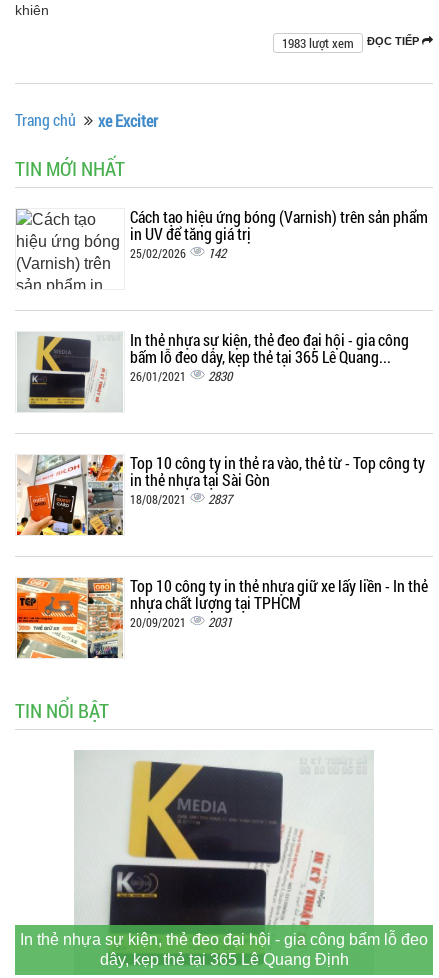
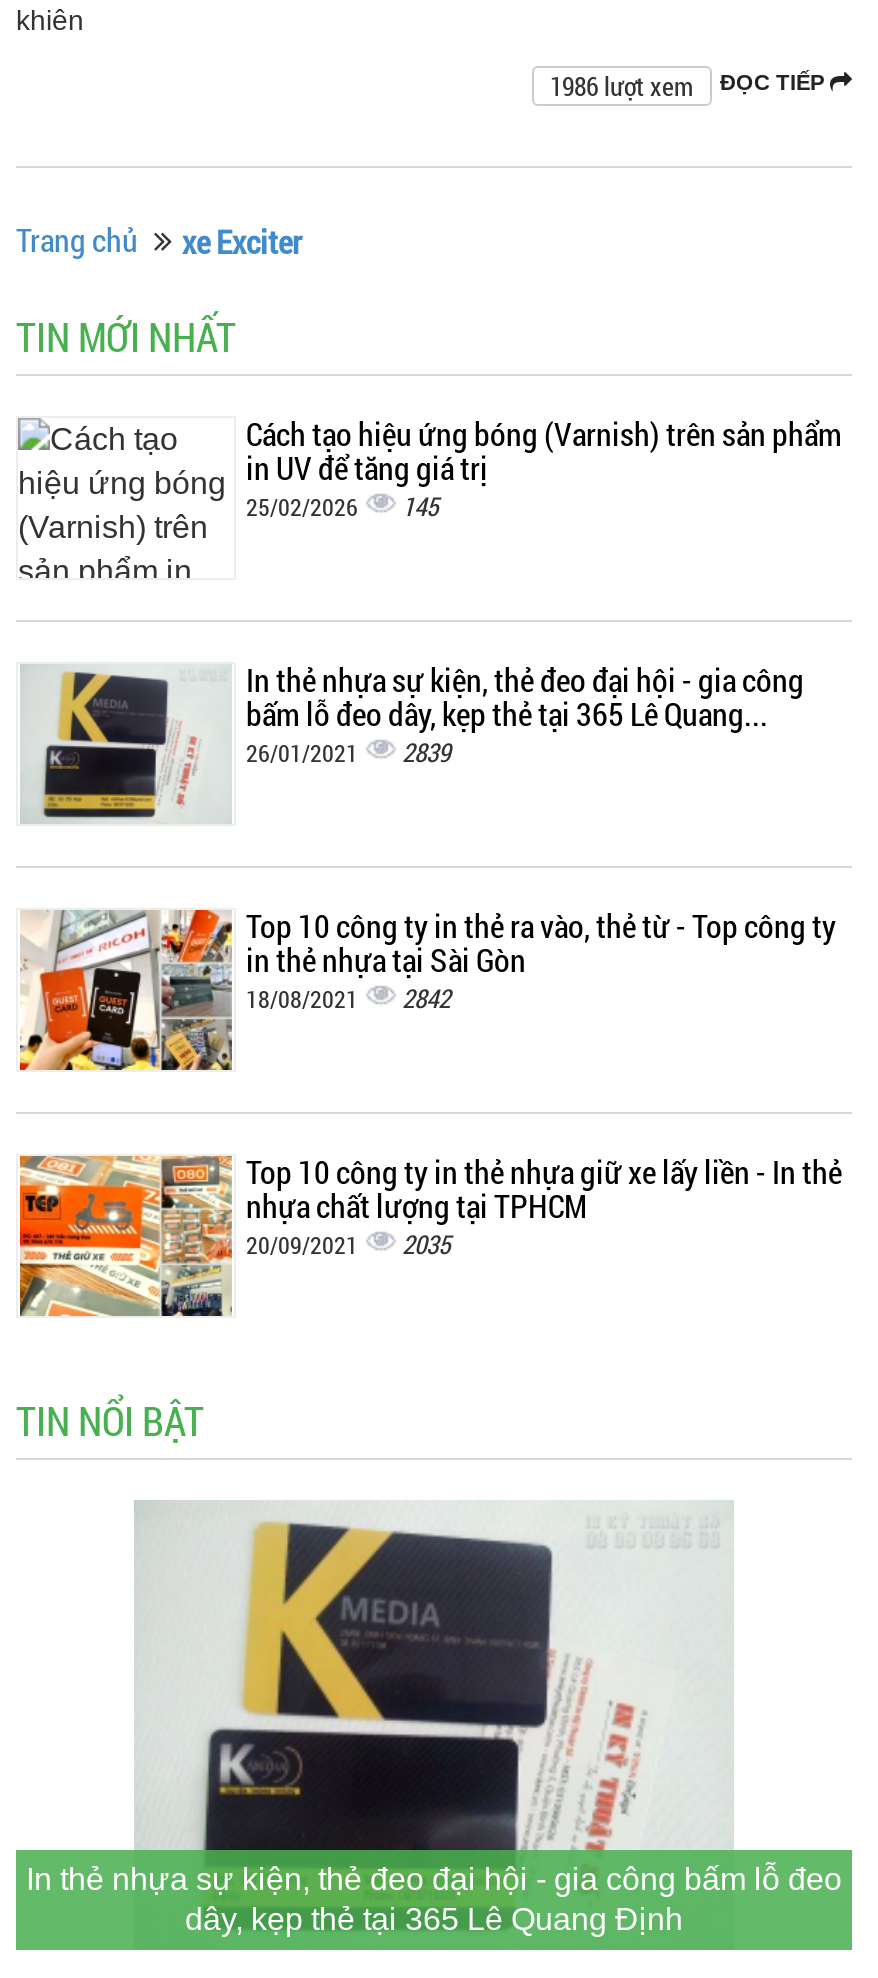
[282,34,422,52] 1983 lượt xem ĐỌC TIẾP -> [550,68,830,104] 1986 lượt xem ĐỌC TIẾP
[130,244,226,262] 25/02/2026 142 -> [246,488,438,524] 25/02/2026 145
[130,367,232,385] 26/01/2021 2830 -> [246,734,450,770] 26/01/2021 2839
[130,490,232,508] 18/08/2021 2837 -> [246,980,450,1016] 18/08/2021 2842
[130,613,232,631] 20/09/2021 2031 -> [246,1226,450,1262] 20/09/2021 2035

